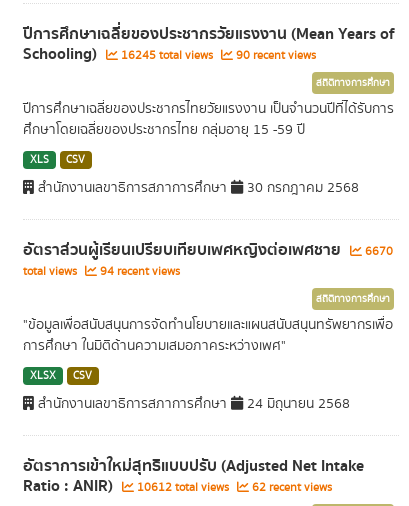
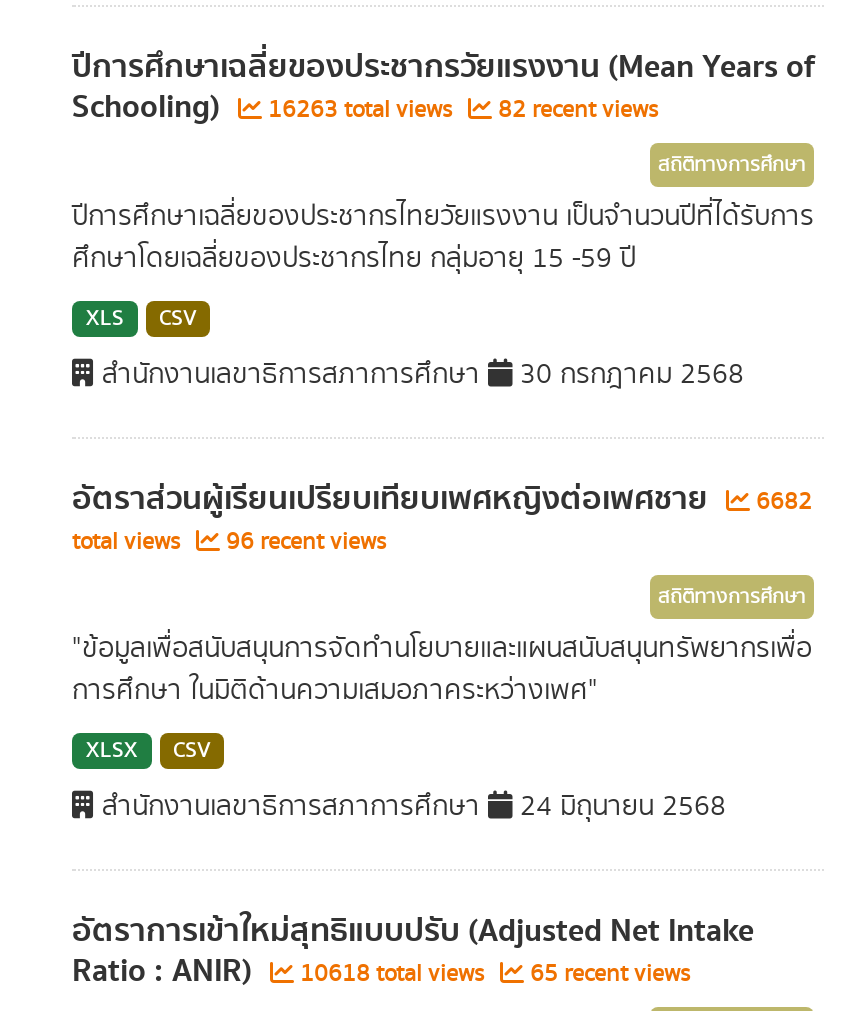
[118,47,216,64] 16245 total views -> [262,93,458,127] 16263 total views
[233,47,316,64] 90 recent views -> [492,93,658,127] 82 recent views
[23,237,393,263] อัตราส่วนผู้เรียนเปรียบเทียบเพศหญิงต่อเพศชาย 6670 -> [72,473,812,525] อัตราส่วนผู้เรียนเปรียบเทียบเพศหญิงต่อเพศชาย 6682
[23,263,180,280] total views 94 recent views -> [72,525,386,559] total views 96 recent views
[134,479,232,496] 10612 total views -> [294,957,490,991] 10618 total views
[249,479,332,496] 62 recent views -> [524,957,690,991] 65 recent views

